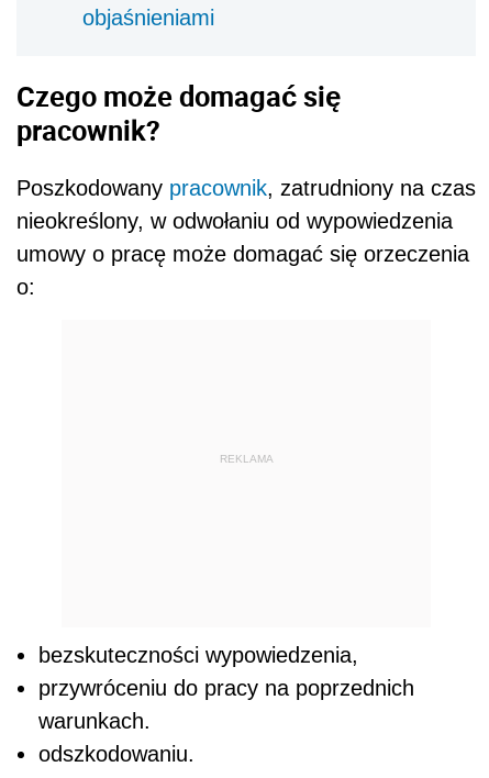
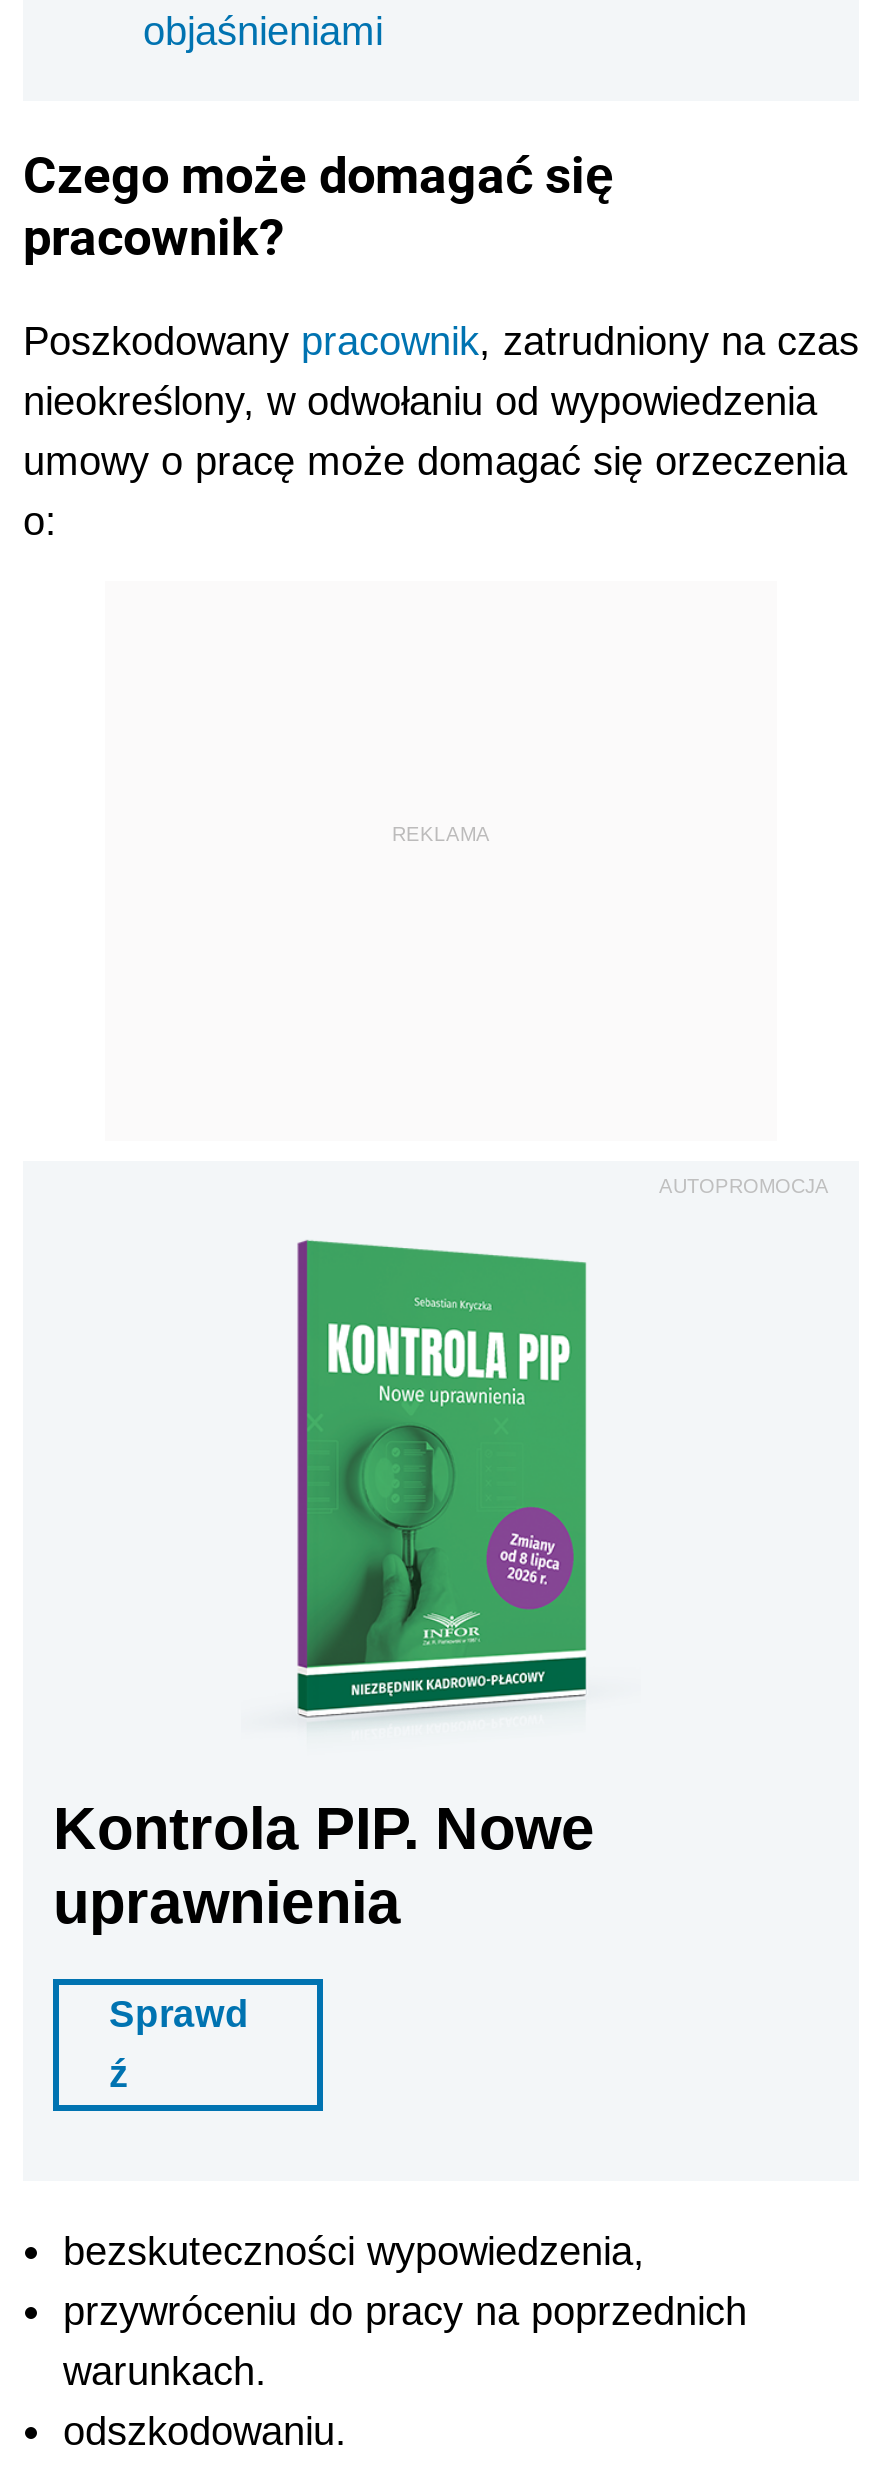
none -> [53,1239,595,2095] [image] | Kontrola PIP. Nowe | uprawnienia | Sprawd | ź
none -> [659,1175,829,1197] AUTOPROMOCJA

